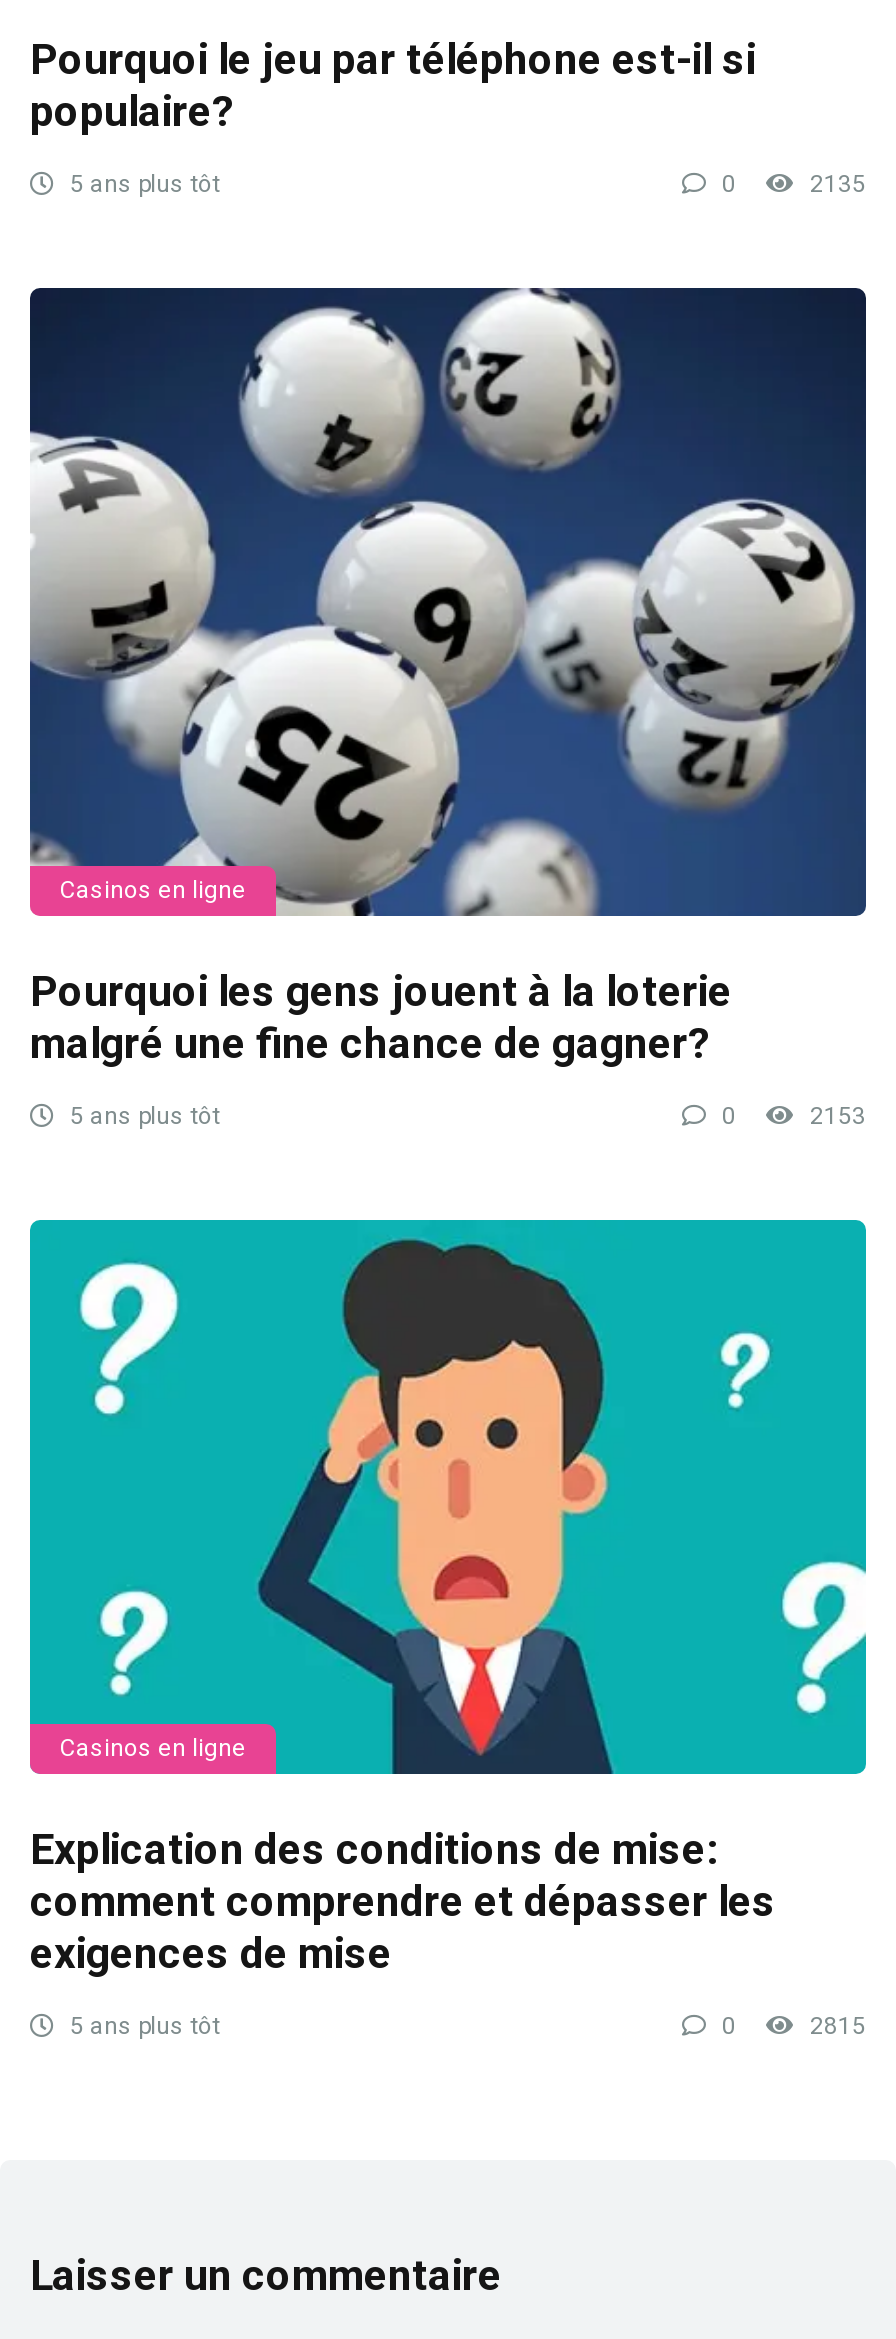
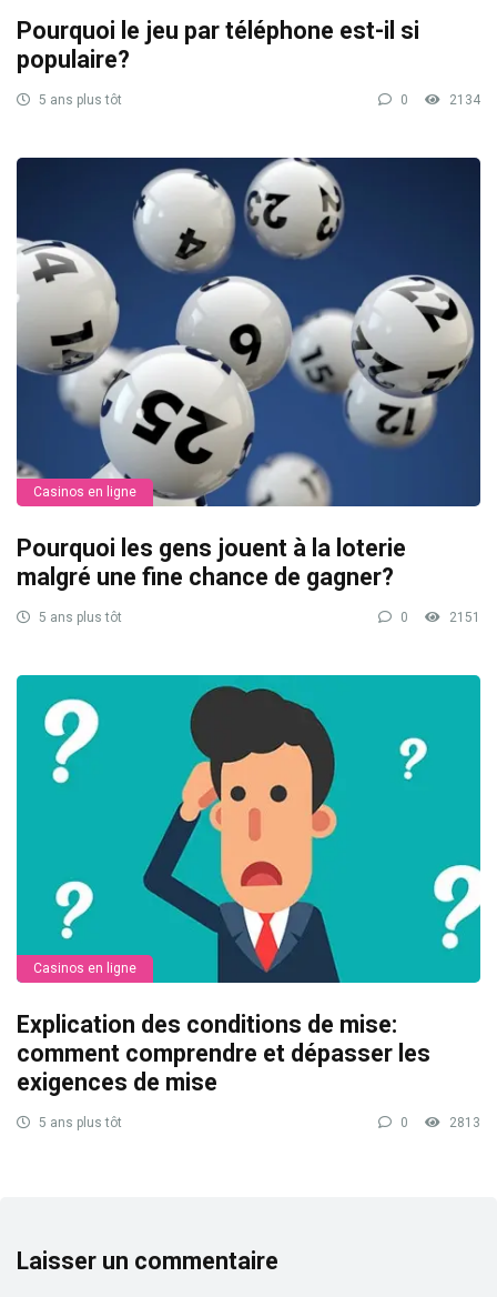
[804,171,866,199] 2135 -> [446,93,480,108] 2134
[804,1103,866,1131] 2153 -> [446,610,480,626] 2151
[804,2012,866,2040] 2815 -> [446,1115,480,1131] 2813

